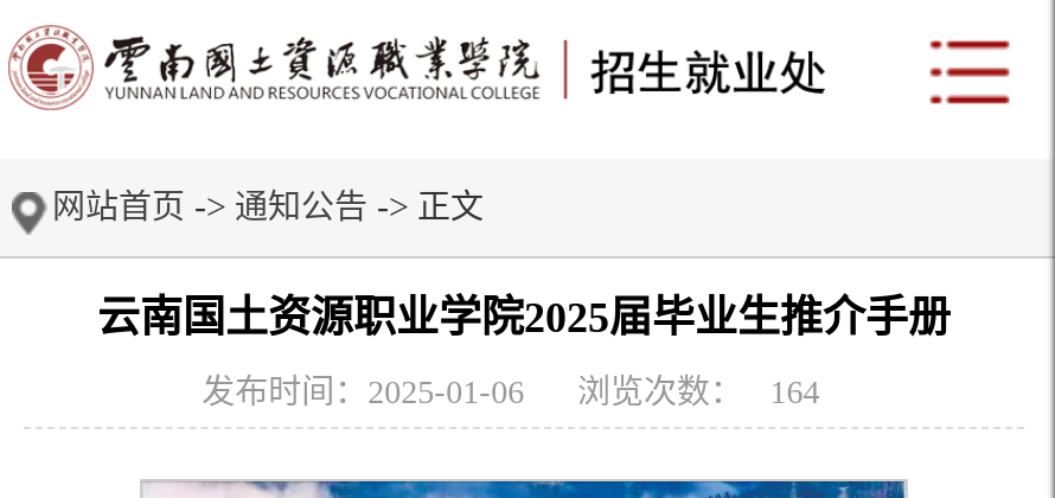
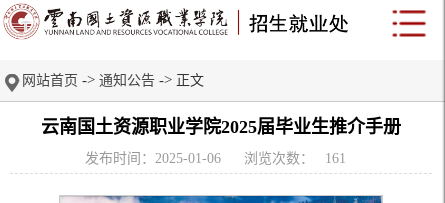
[202,375,820,411] 发布时间：2025-01-06 浏览次数： 164 -> [85,151,346,166] 发布时间：2025-01-06 浏览次数： 161

